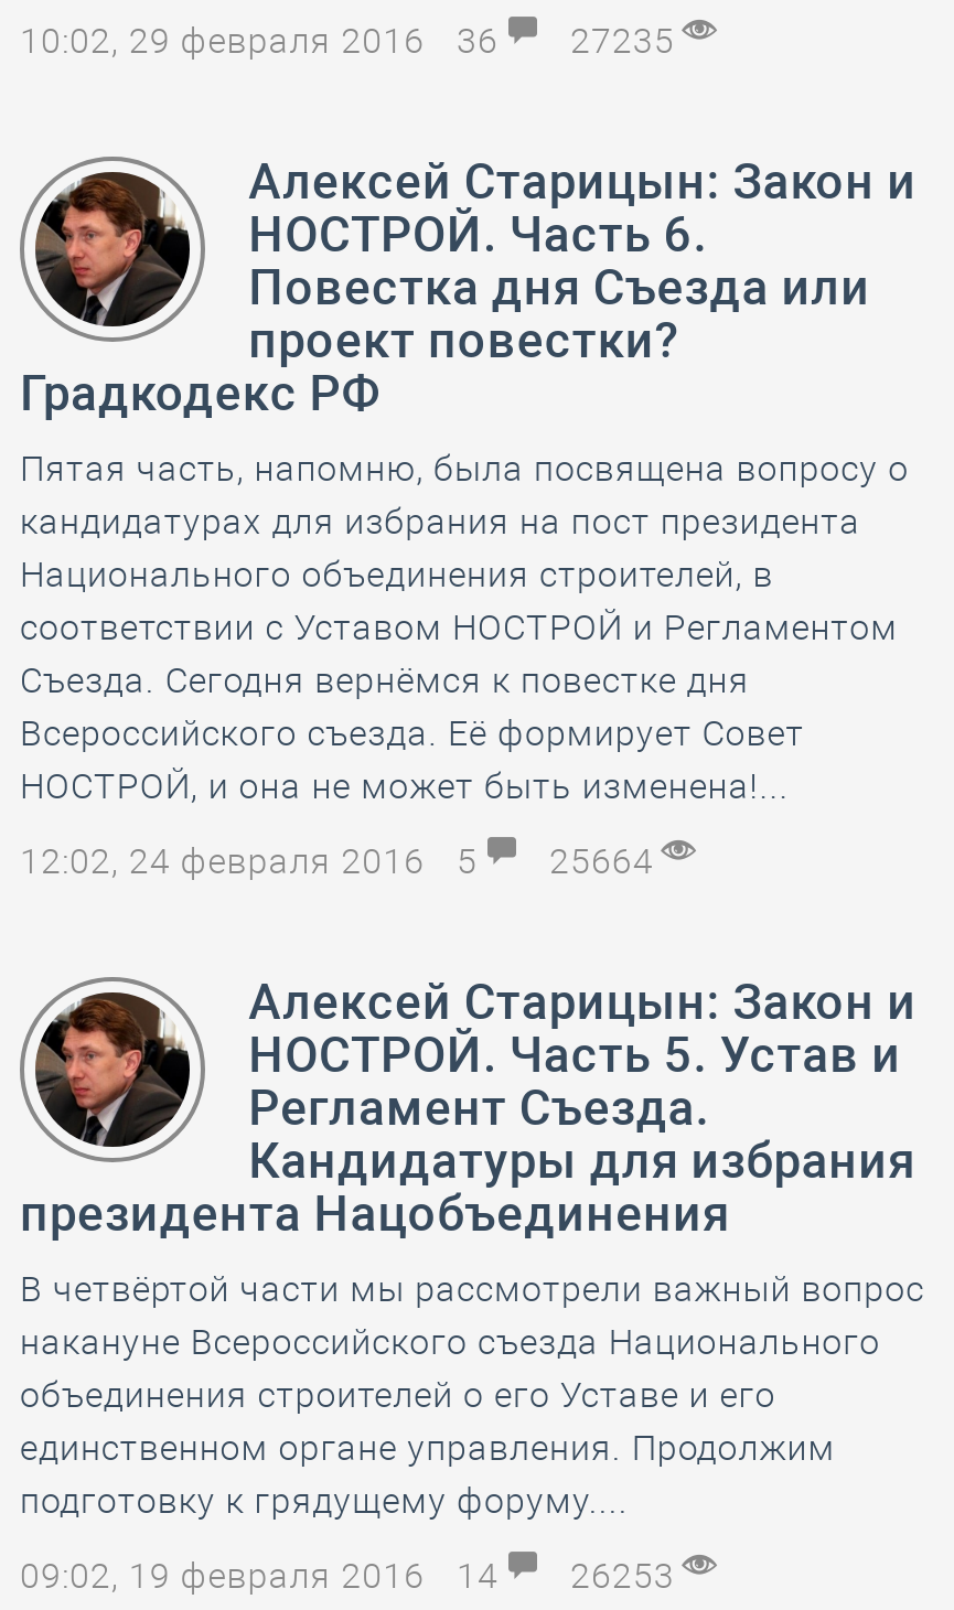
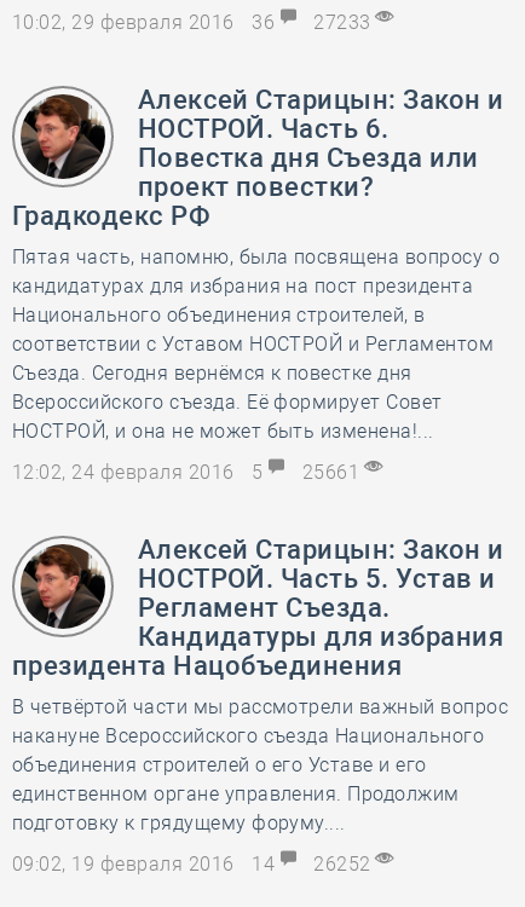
[20,20,685,62] 10:02, 29 февраля 2016 36 27235 -> [12,11,377,34] 10:02, 29 февраля 2016 36 27233
[20,840,664,882] 12:02, 24 февраля 2016 5 25664 -> [12,461,365,484] 12:02, 24 февраля 2016 5 25661
[20,1555,685,1597] 09:02, 19 февраля 2016 14 26253 -> [12,853,377,876] 09:02, 19 февраля 2016 14 26252

